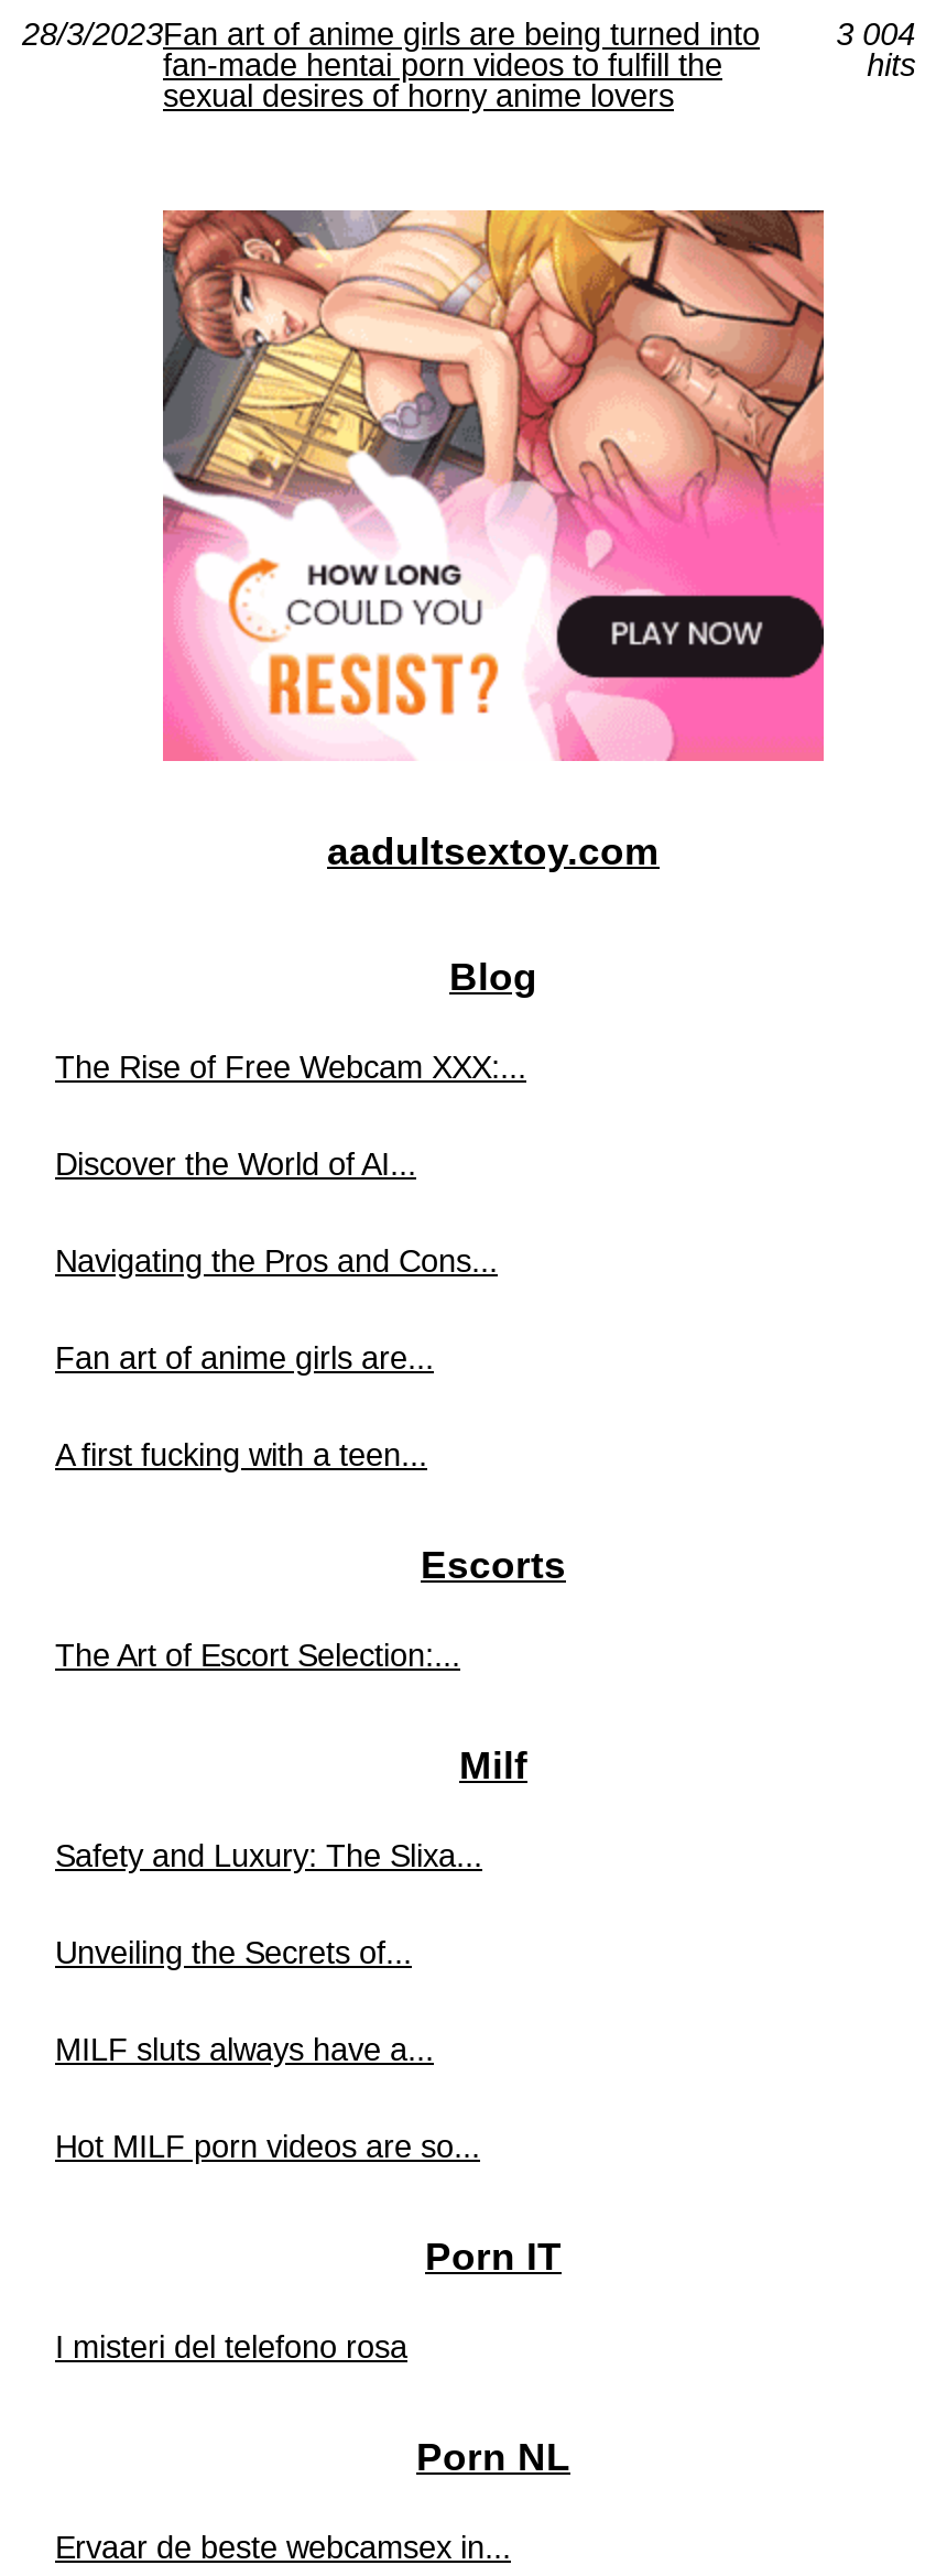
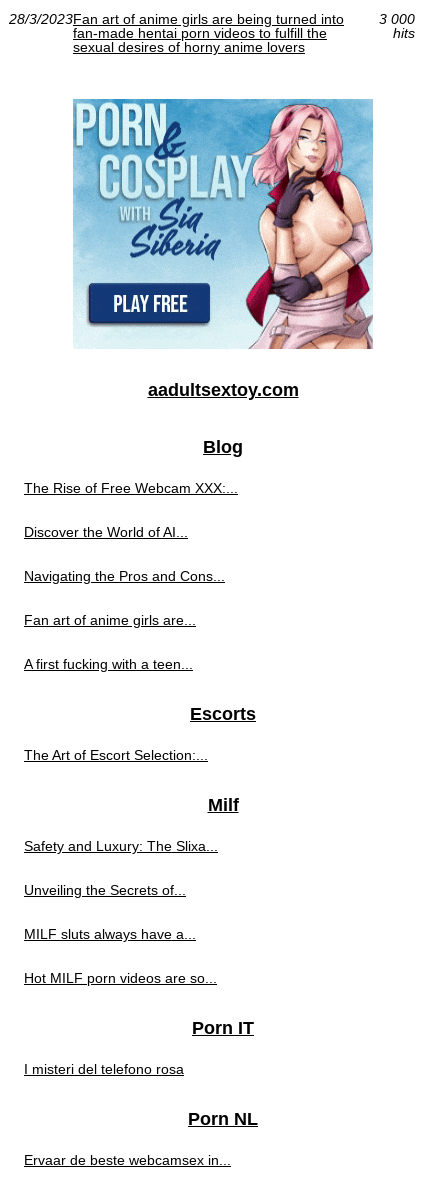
[836,17,915,52] 3 004 -> [379,11,415,27] 3 000
[161,208,826,763] [image] -> [72,98,374,350] [image]

